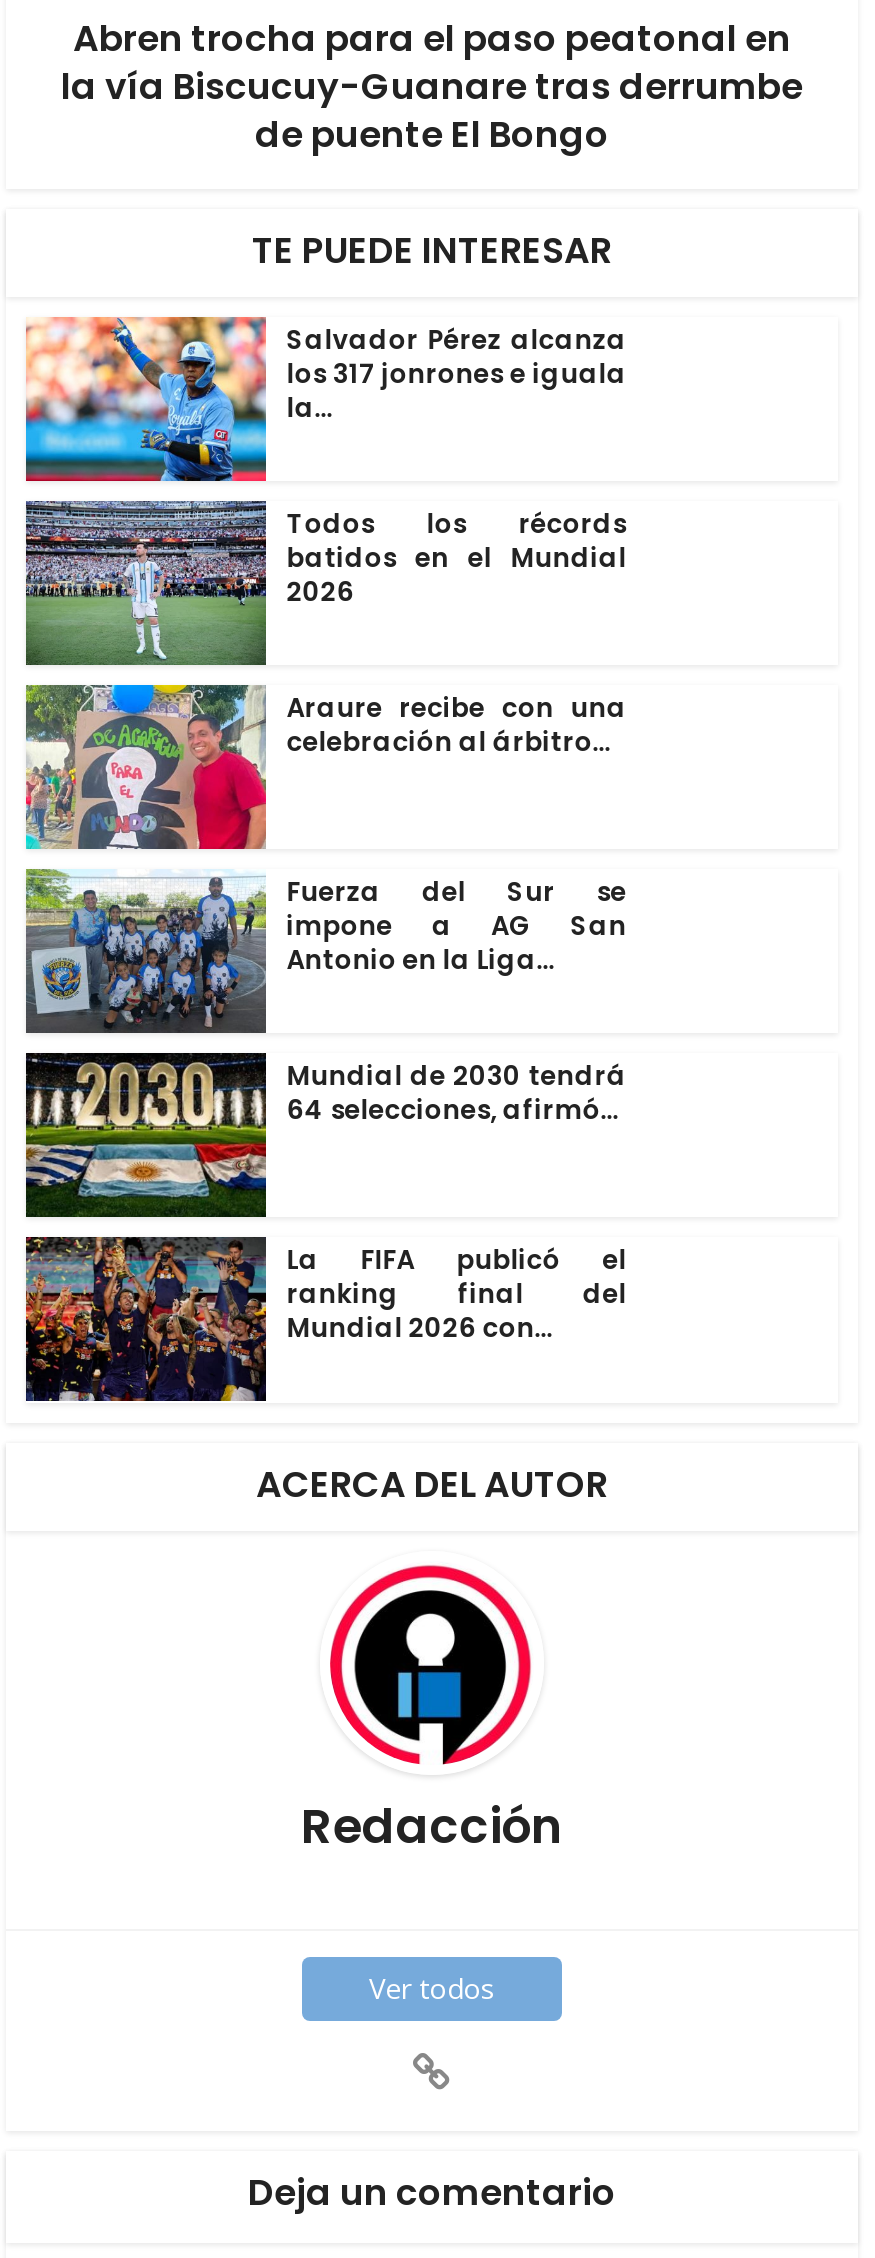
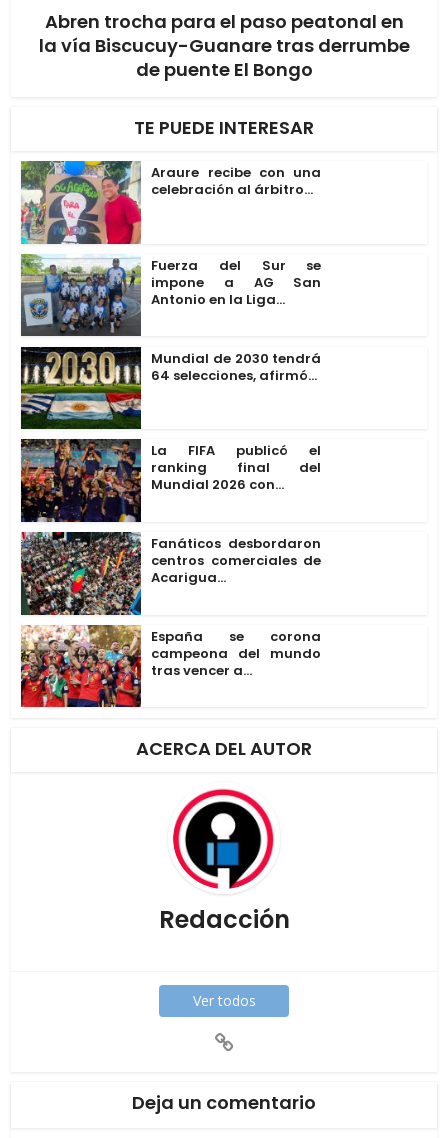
[24,315,626,611] [image] | Salvador Pérez alcanza | los 317 jonrones e iguala | la... | Todos los récords | batidos en el Mundial | 2026 -> none
[24,499,258,665] [image] -> none
moved [22,671,626,1348] -> [19,154,321,494]: [image] | Araure recibe con una | celebración al árbitro... | ... | ranking final del | Mundial 2026 con...
none -> [20,531,321,680] [image] | Fanáticos desbordaron | centros comerciales de | Acarigua... | España se corona | campeona del mundo | tras vencer a...
none -> [20,624,142,708] [image]

